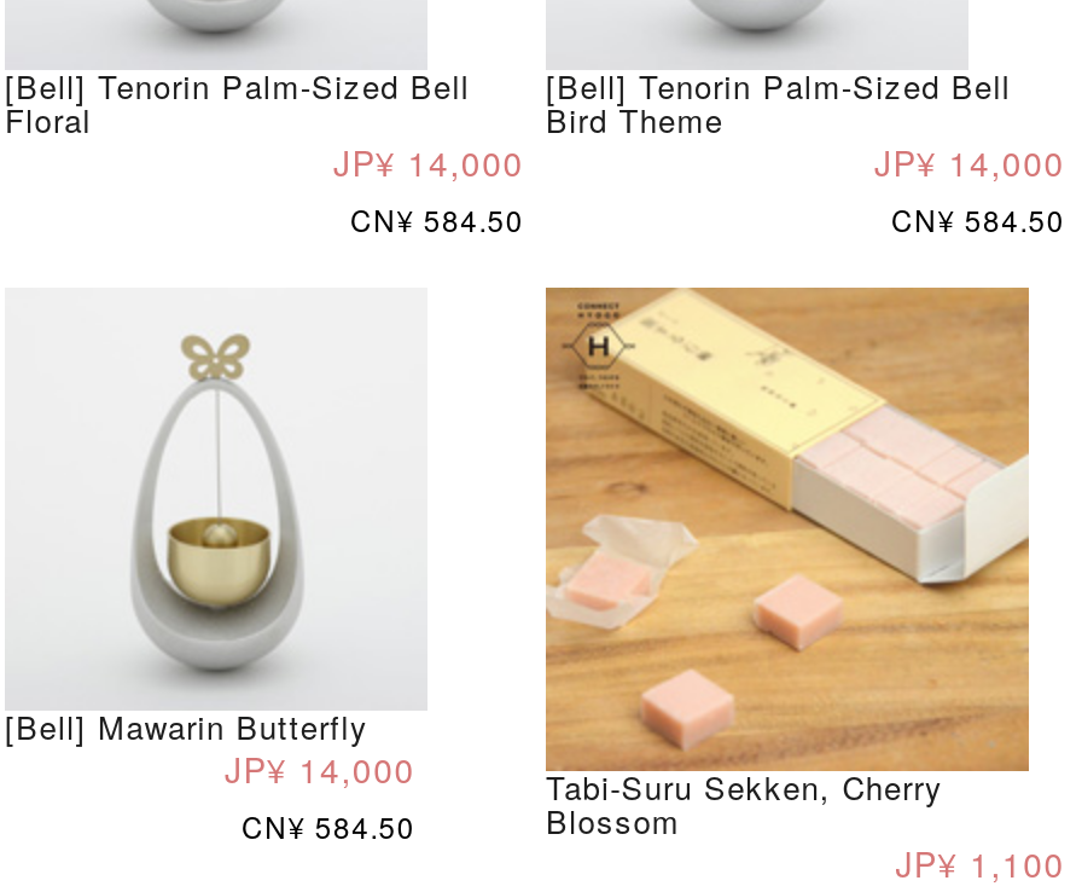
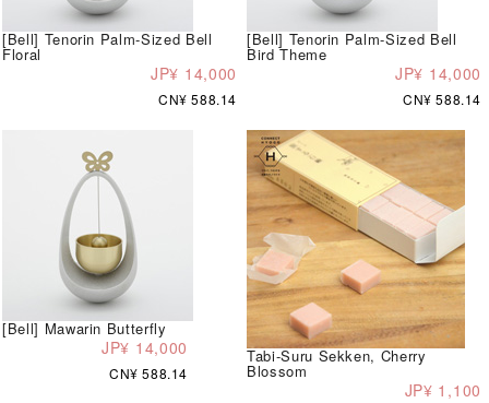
[350,197,524,239] CN¥ 584.50 -> [158,89,237,108] CN¥ 588.14
[891,197,1065,239] CN¥ 584.50 -> [403,89,481,108] CN¥ 588.14
[242,804,415,845] CN¥ 584.50 -> [109,363,188,382] CN¥ 588.14

